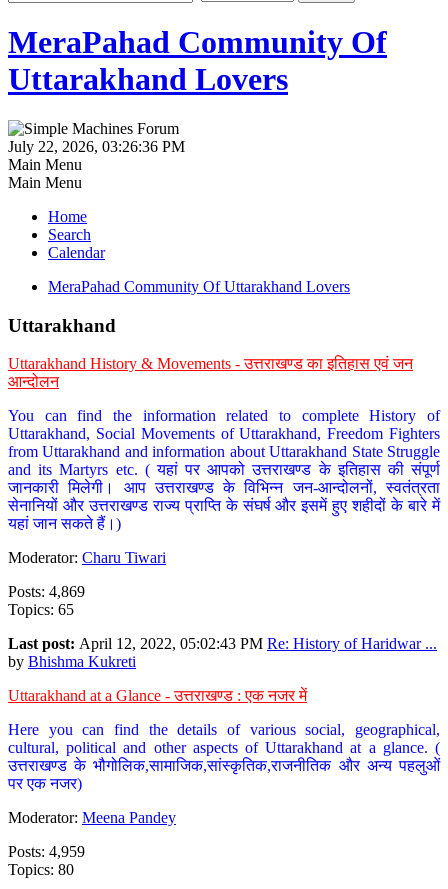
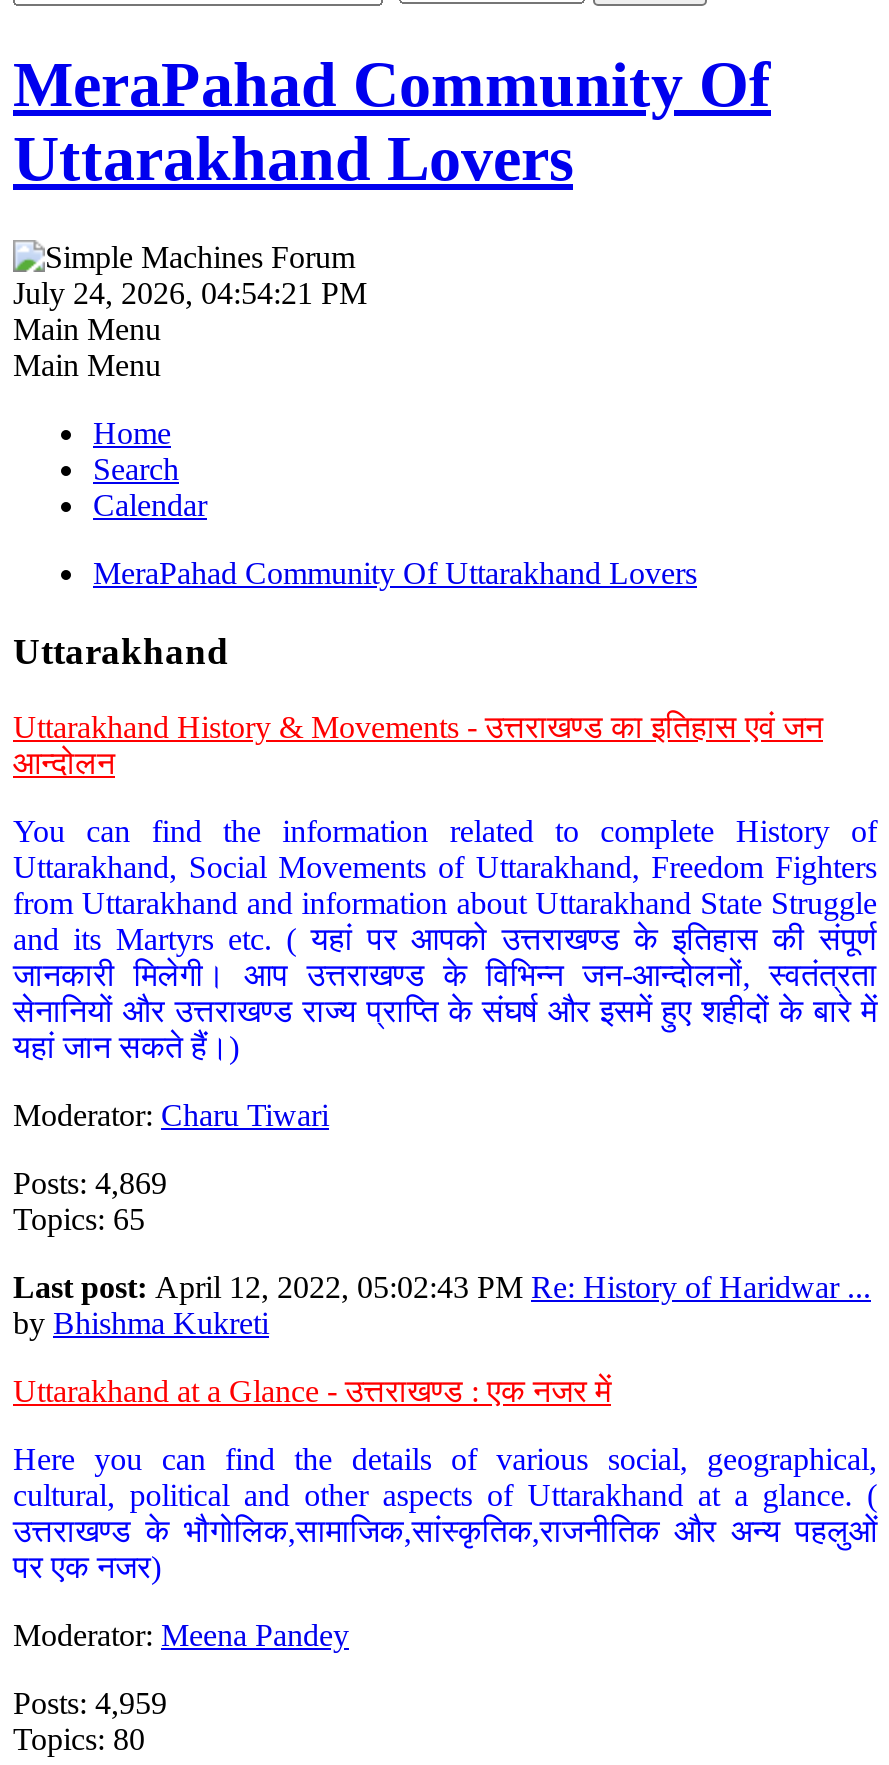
[8,138,185,155] July 22, 2026, 03:26:36 PM -> [13,276,367,310] July 24, 2026, 04:54:21 PM

